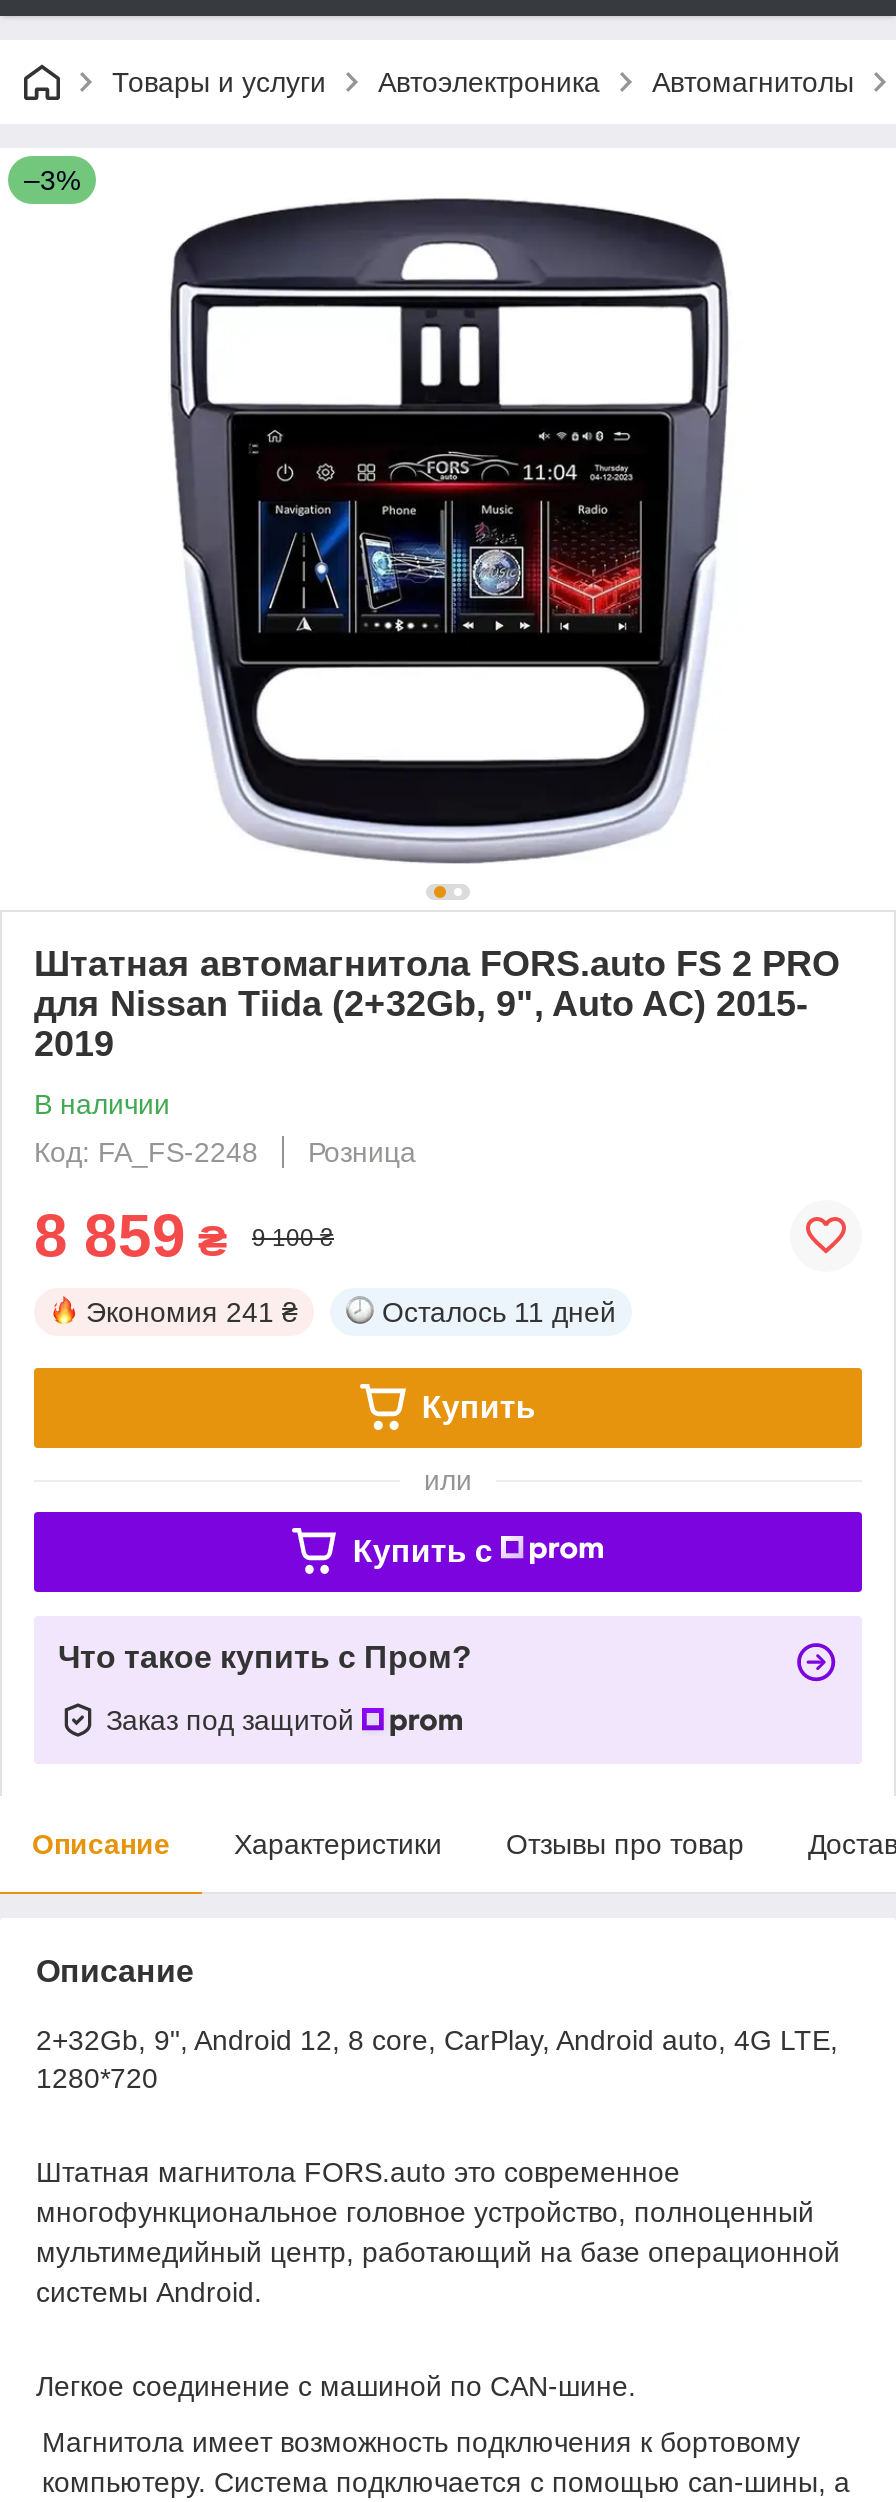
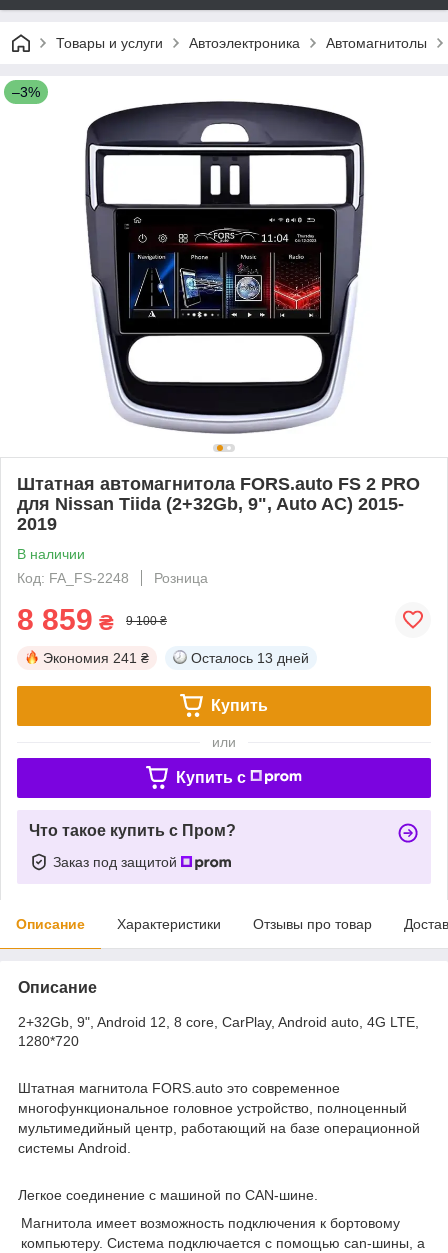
[382,1296,616,1328] Осталось 11 дней -> [191,650,309,666] Осталось 13 дней

